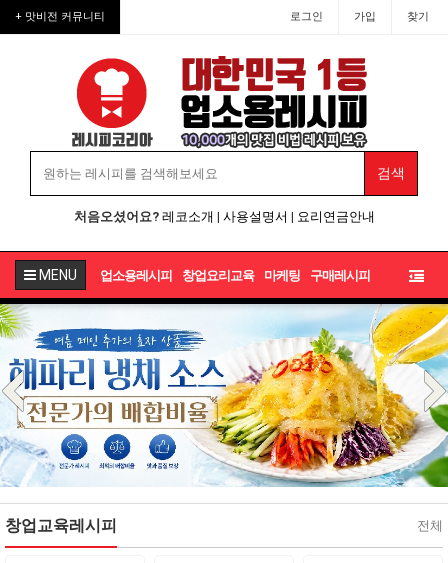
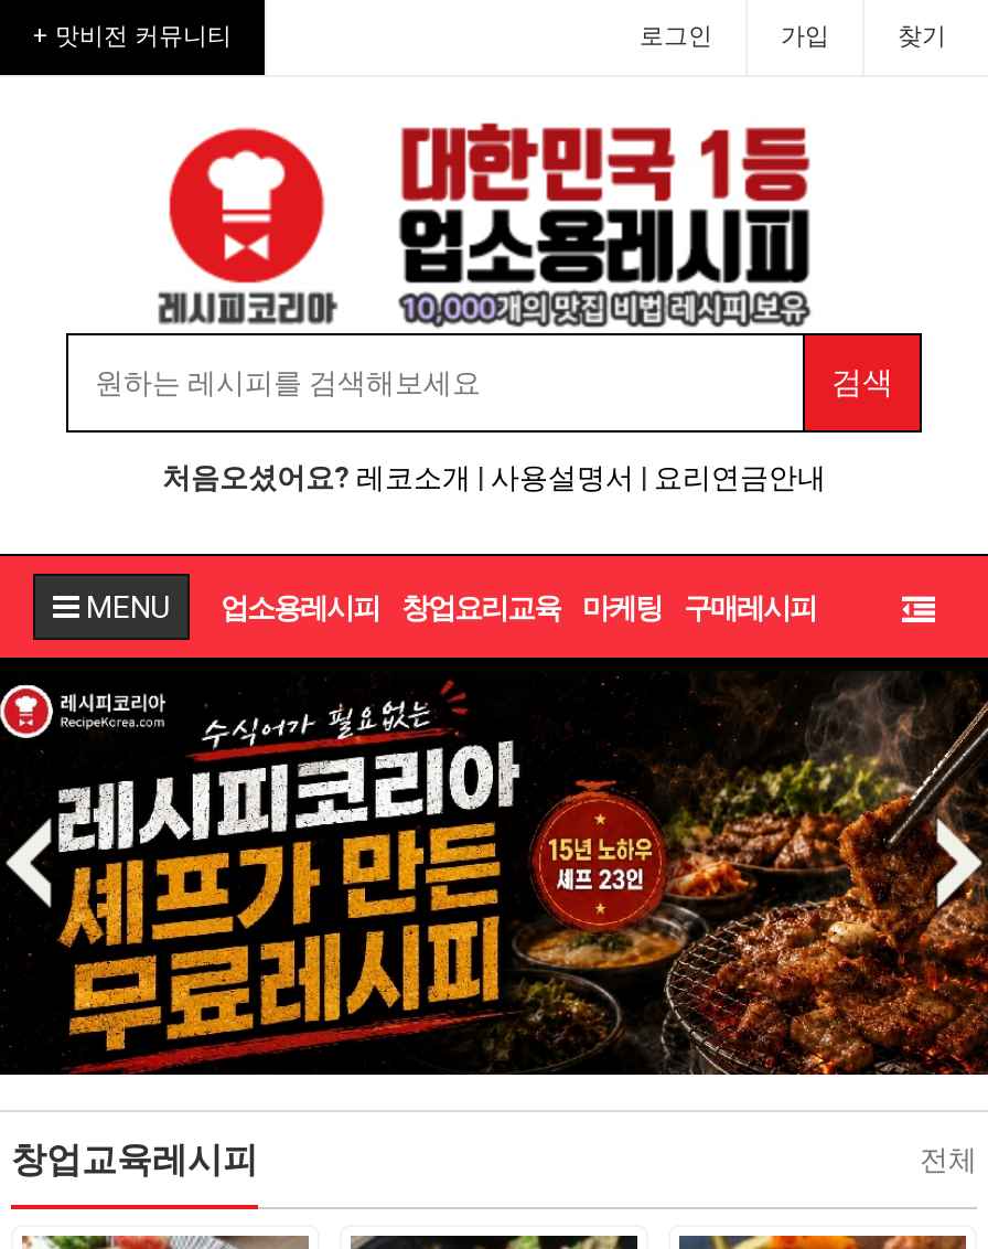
[3,303,445,488] [image] -> [7,671,981,1077] [image]

